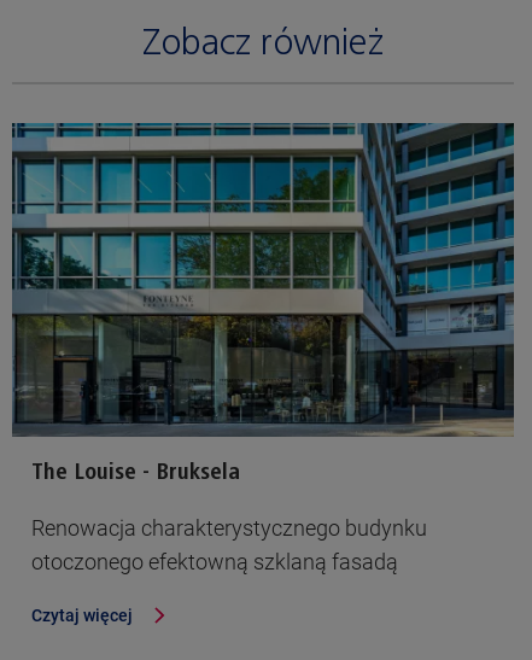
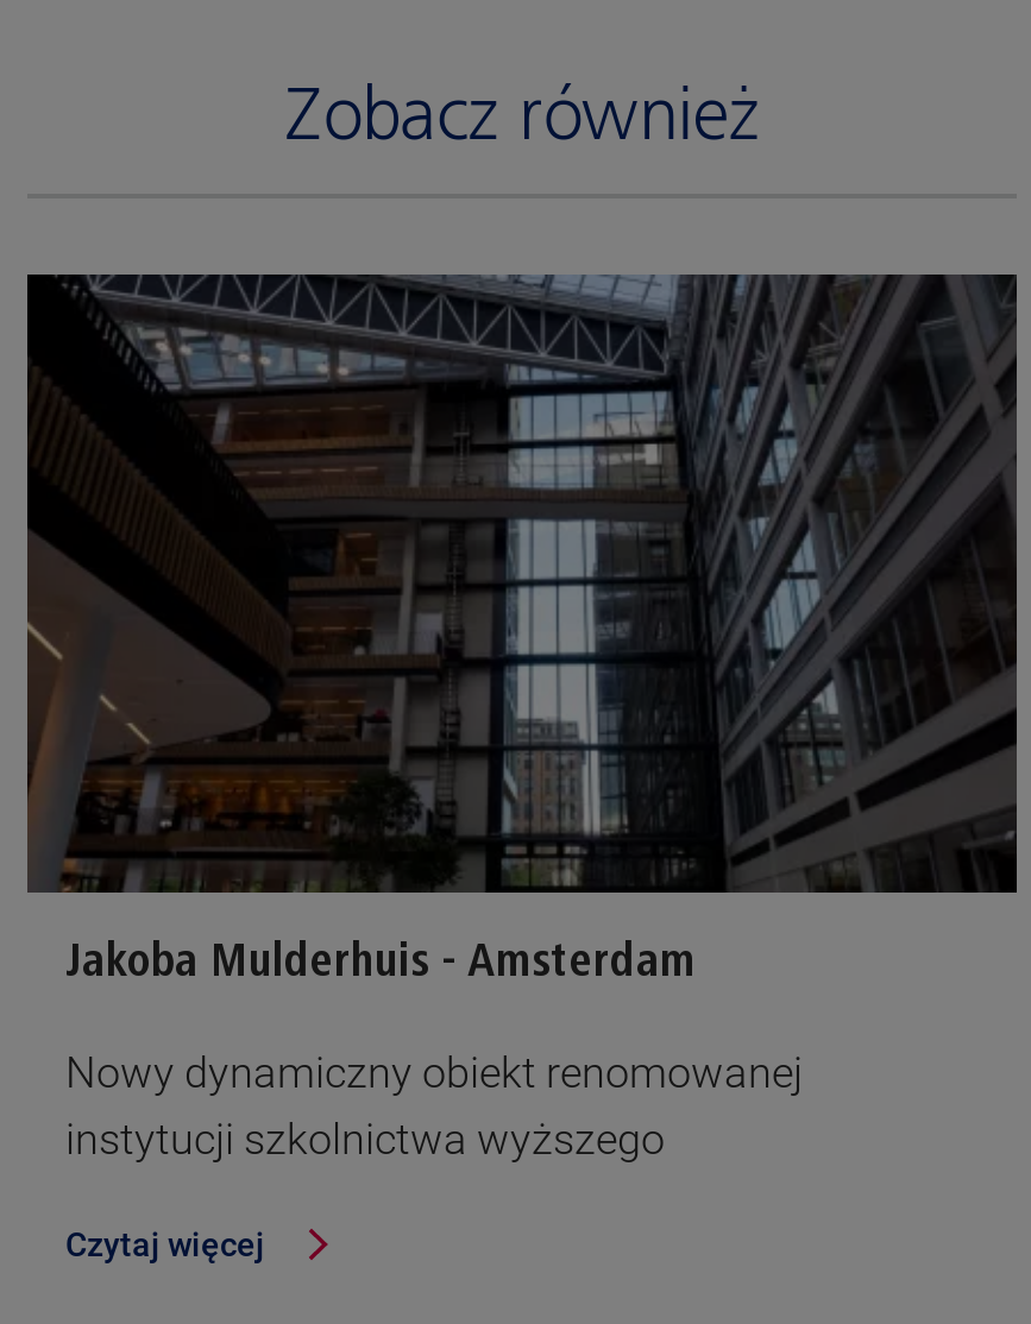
[11,122,515,484] [image] | The Louise - Bruksela -> [25,272,1019,986] [image] | Jakoba Mulderhuis - Amsterdam
[31,516,427,575] Renowacja charakterystycznego budynku | otoczonego efektowną szklaną fasadą -> [65,1048,803,1165] Nowy dynamiczny obiekt renomowanej | instytucji szkolnictwa wyższego

